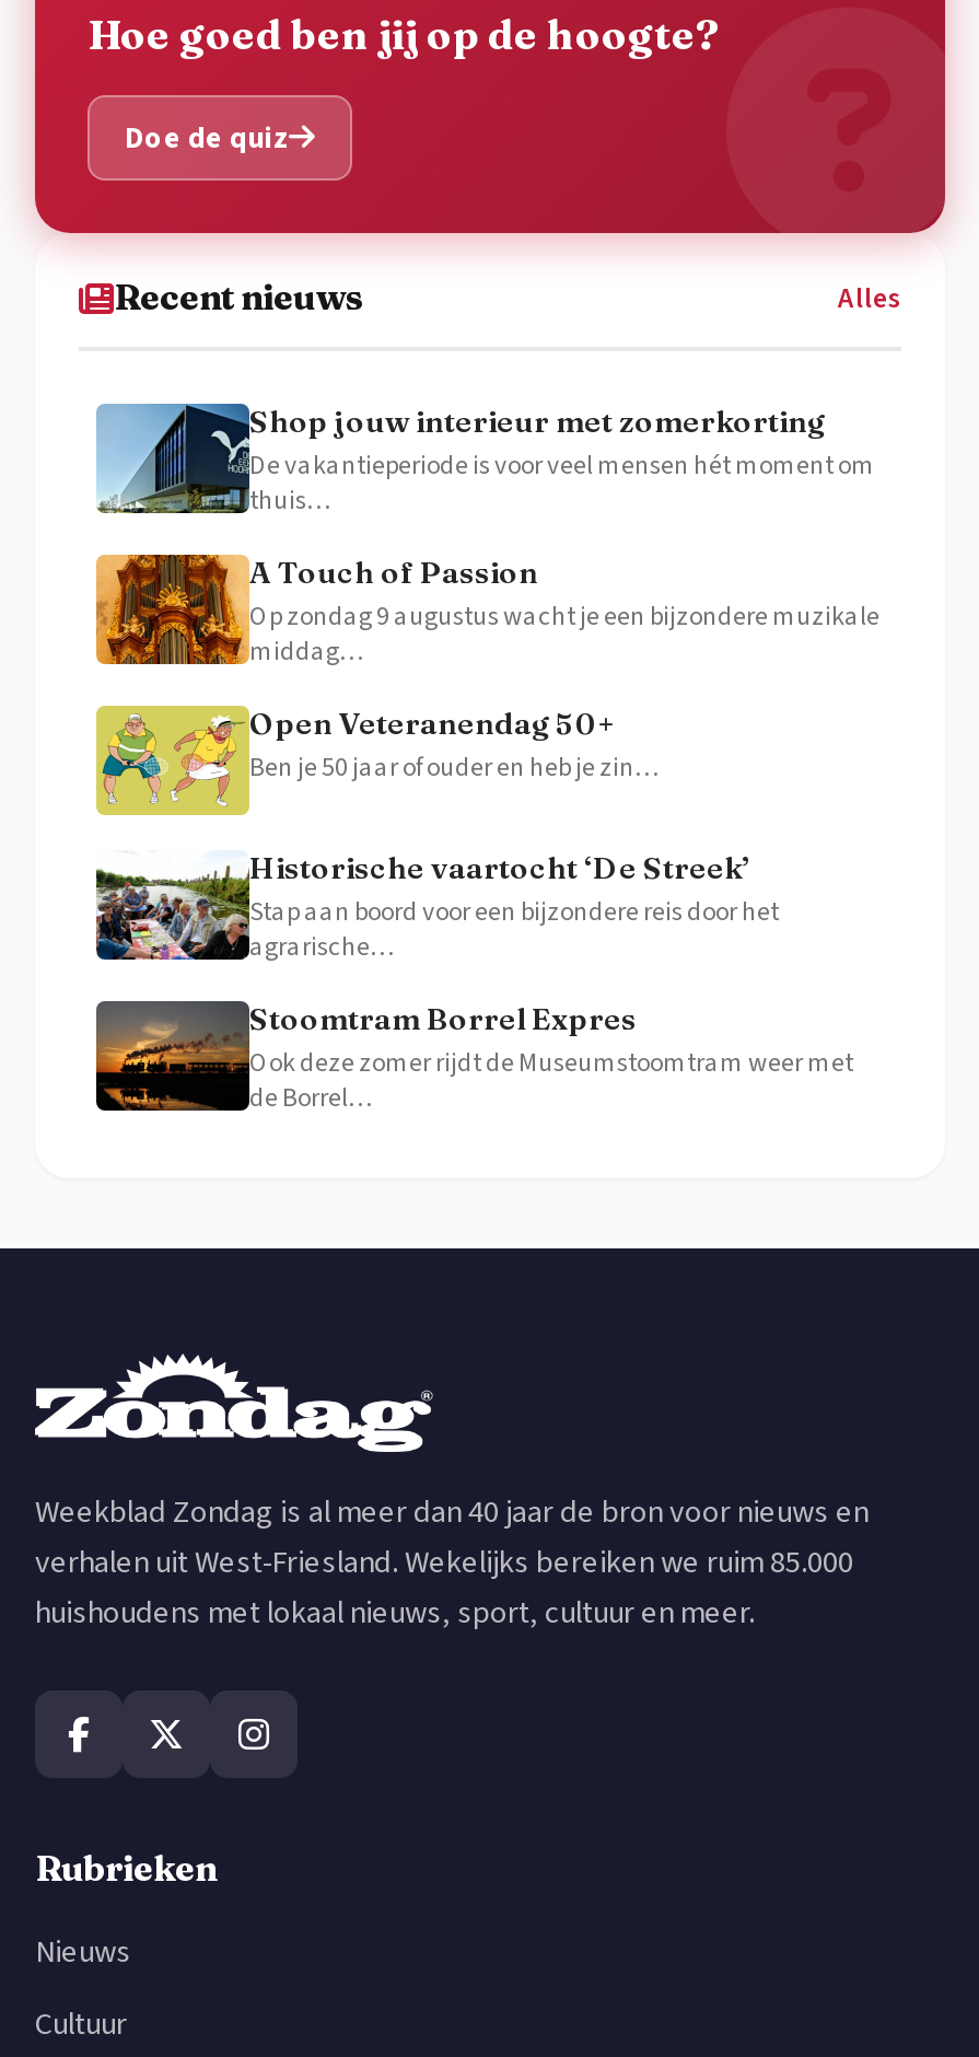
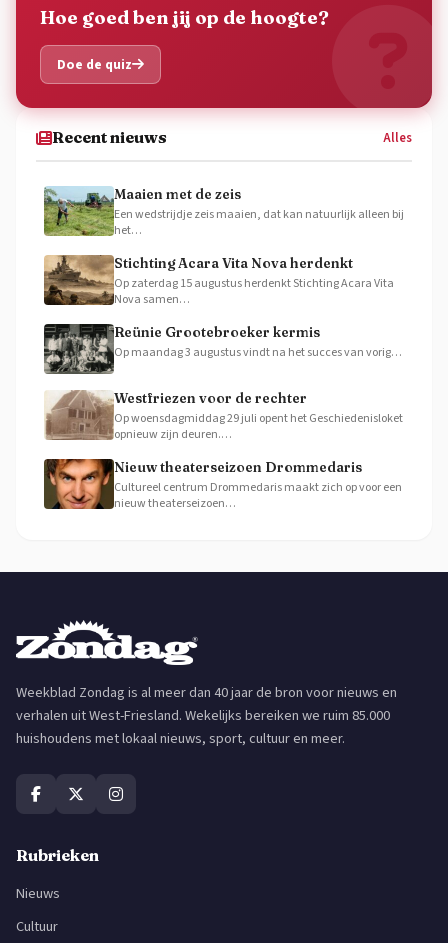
[96,403,875,519] [image] | Shop jouw interieur met zomerkorting | De vakantieperiode is voor veel mensen hét moment om | thuis… -> [43,186,404,239] [image] | Maaien met de zeis | Een wedstrijdje zeis maaien, dat kan natuurlijk alleen bij | het…
[94,554,879,670] [image] | A Touch of Passion | Op zondag 9 augustus wacht je een bijzondere muzikale | middag… -> [43,254,394,308] [image] | Stichting Acara Vita Nova herdenkt | Op zaterdag 15 augustus herdenkt Stichting Acara Vita | Nova samen…
[94,704,659,817] [image] | Open Veteranendag 50+ | Ben je 50 jaar of ouder en heb je zin… -> [43,323,402,375] [image] | Reünie Grootebroeker kermis | Op maandag 3 augustus vindt na het succes van vorig…
[94,850,779,966] [image] | Historische vaartocht ‘De Streek’ | Stap aan boord voor een bijzondere reis door het | agrarische… -> [44,389,403,443] [image] | Westfriezen voor de rechter | Op woensdagmiddag 29 juli opent het Geschiedenisloket | opnieuw zijn deuren.…
[94,999,853,1117] [image] | Stoomtram Borrel Expres | Ook deze zomer rijdt de Museumstoomtram weer met | de Borrel… -> [43,458,402,512] [image] | Nieuw theaterseizoen Drommedaris | Cultureel centrum Drommedaris maakt zich op voor een | nieuw theaterseizoen…

